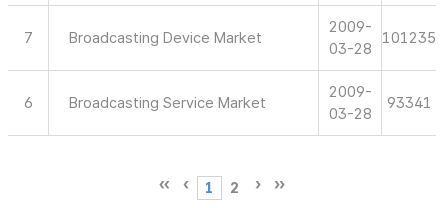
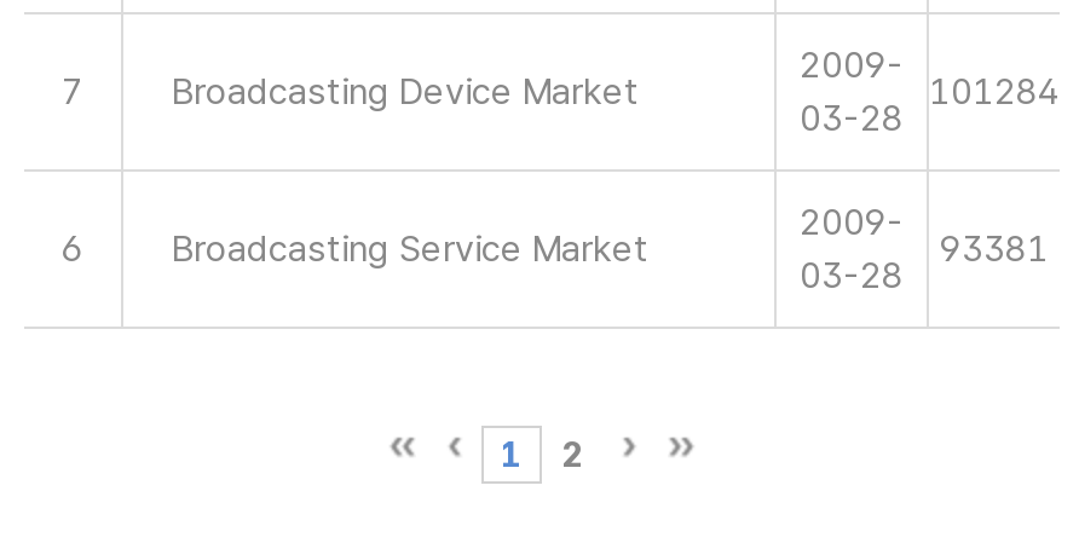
[382,29,436,47] 101235 -> [929,70,1060,114] 101284
[386,94,431,112] 93341 -> [940,227,1049,271] 93381

